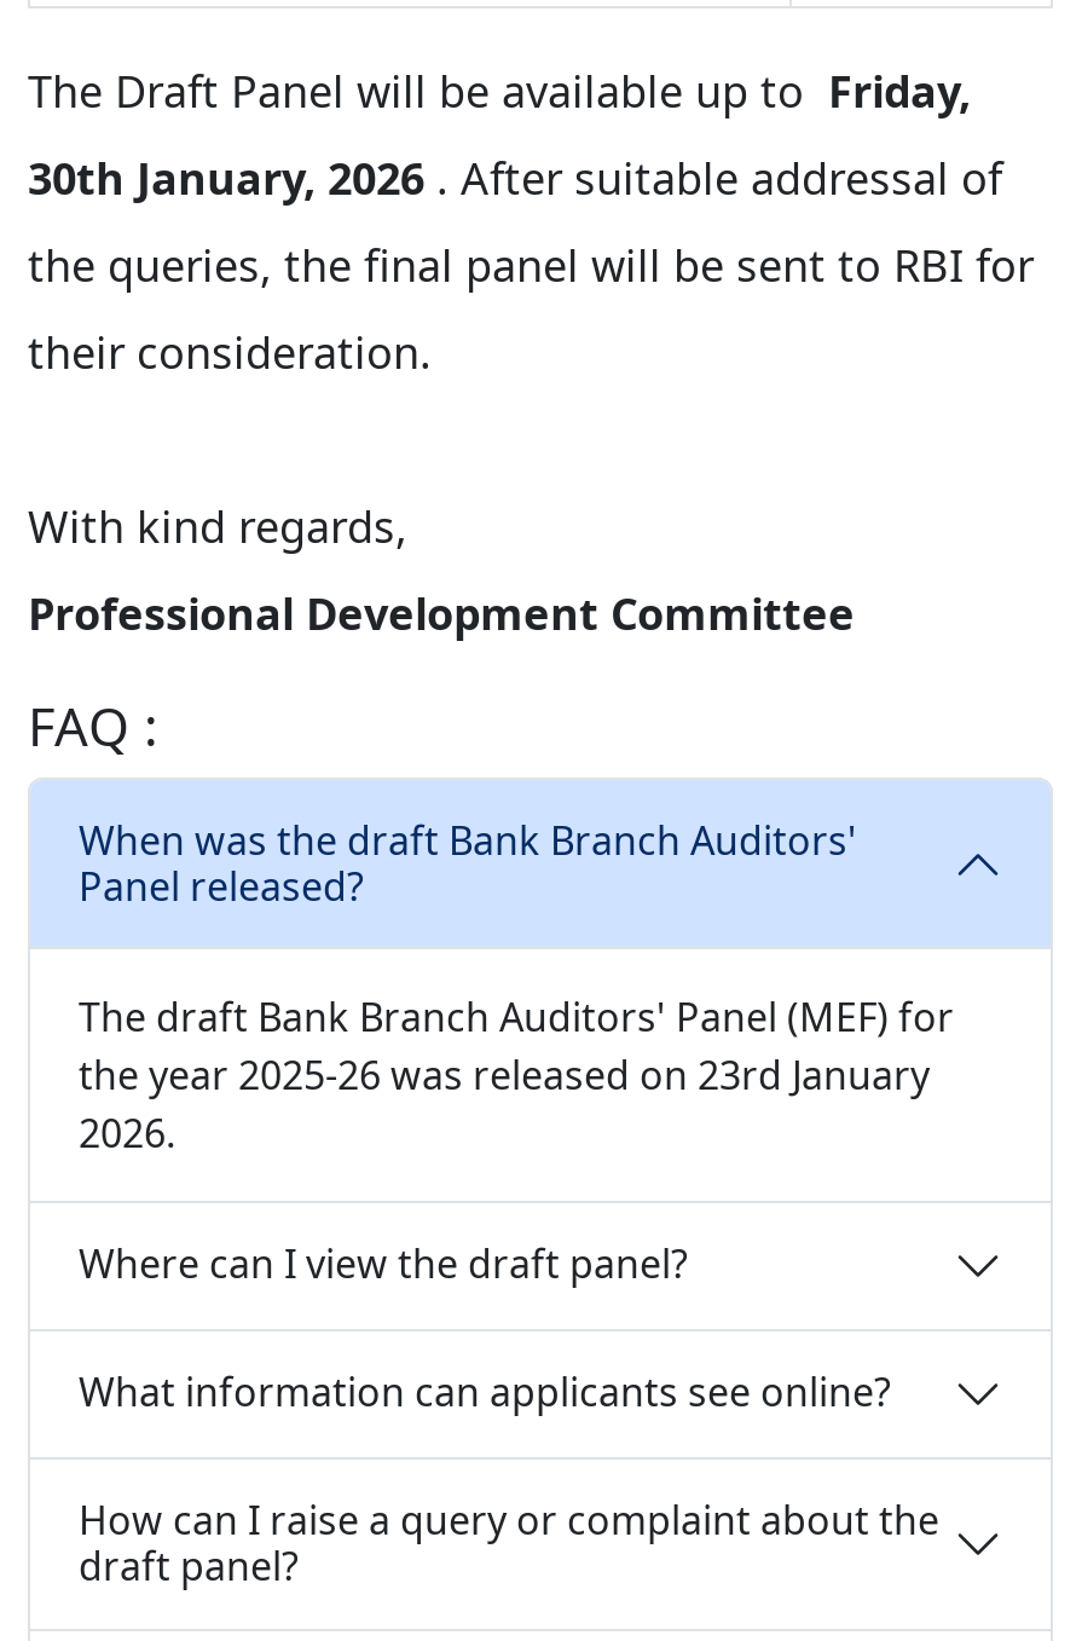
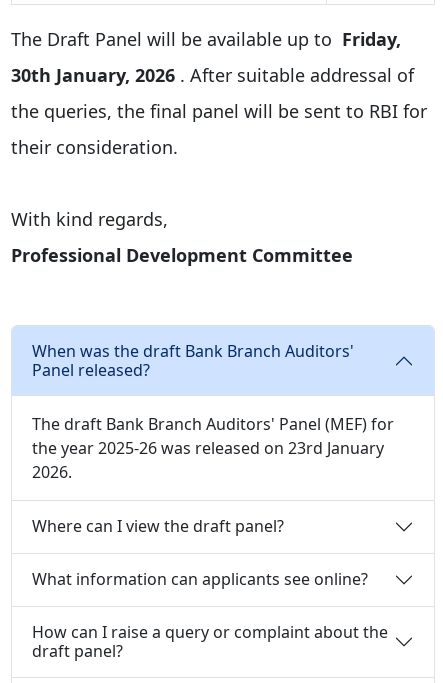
[28,690,158,760] FAQ : -> none

